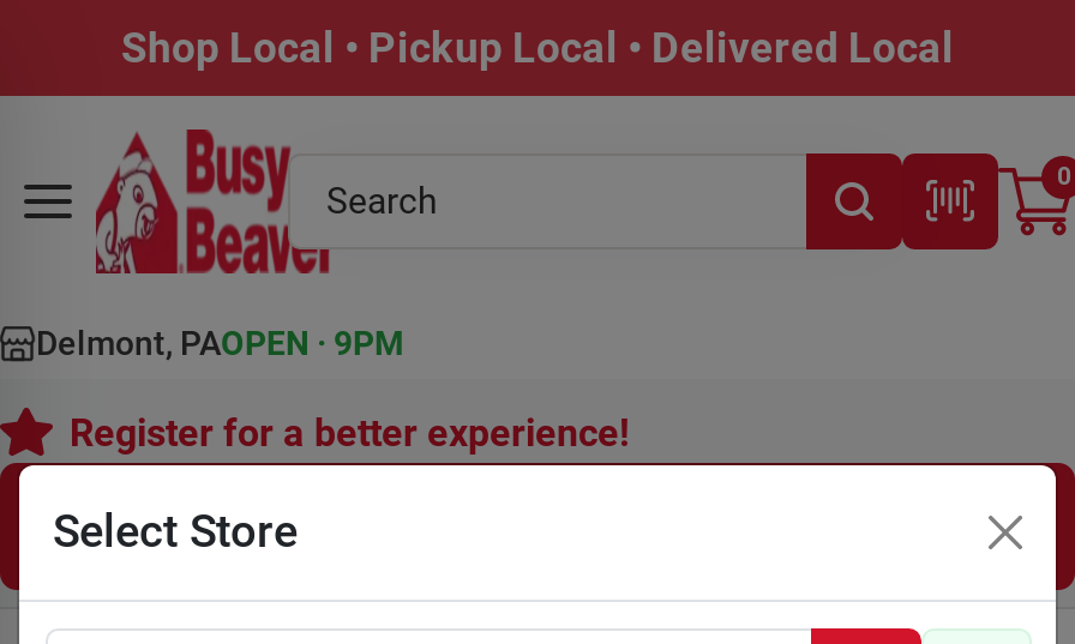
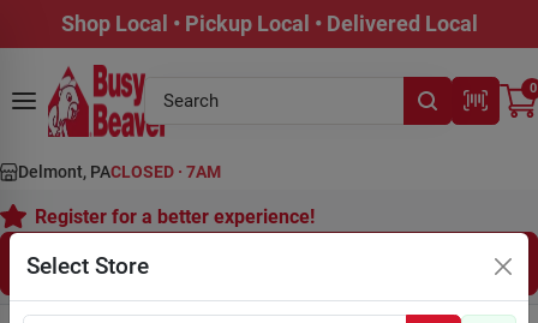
[36,324,403,362] Delmont, PAOPEN · 9PM -> [18,162,221,181] Delmont, PACLOSED · 7AM

